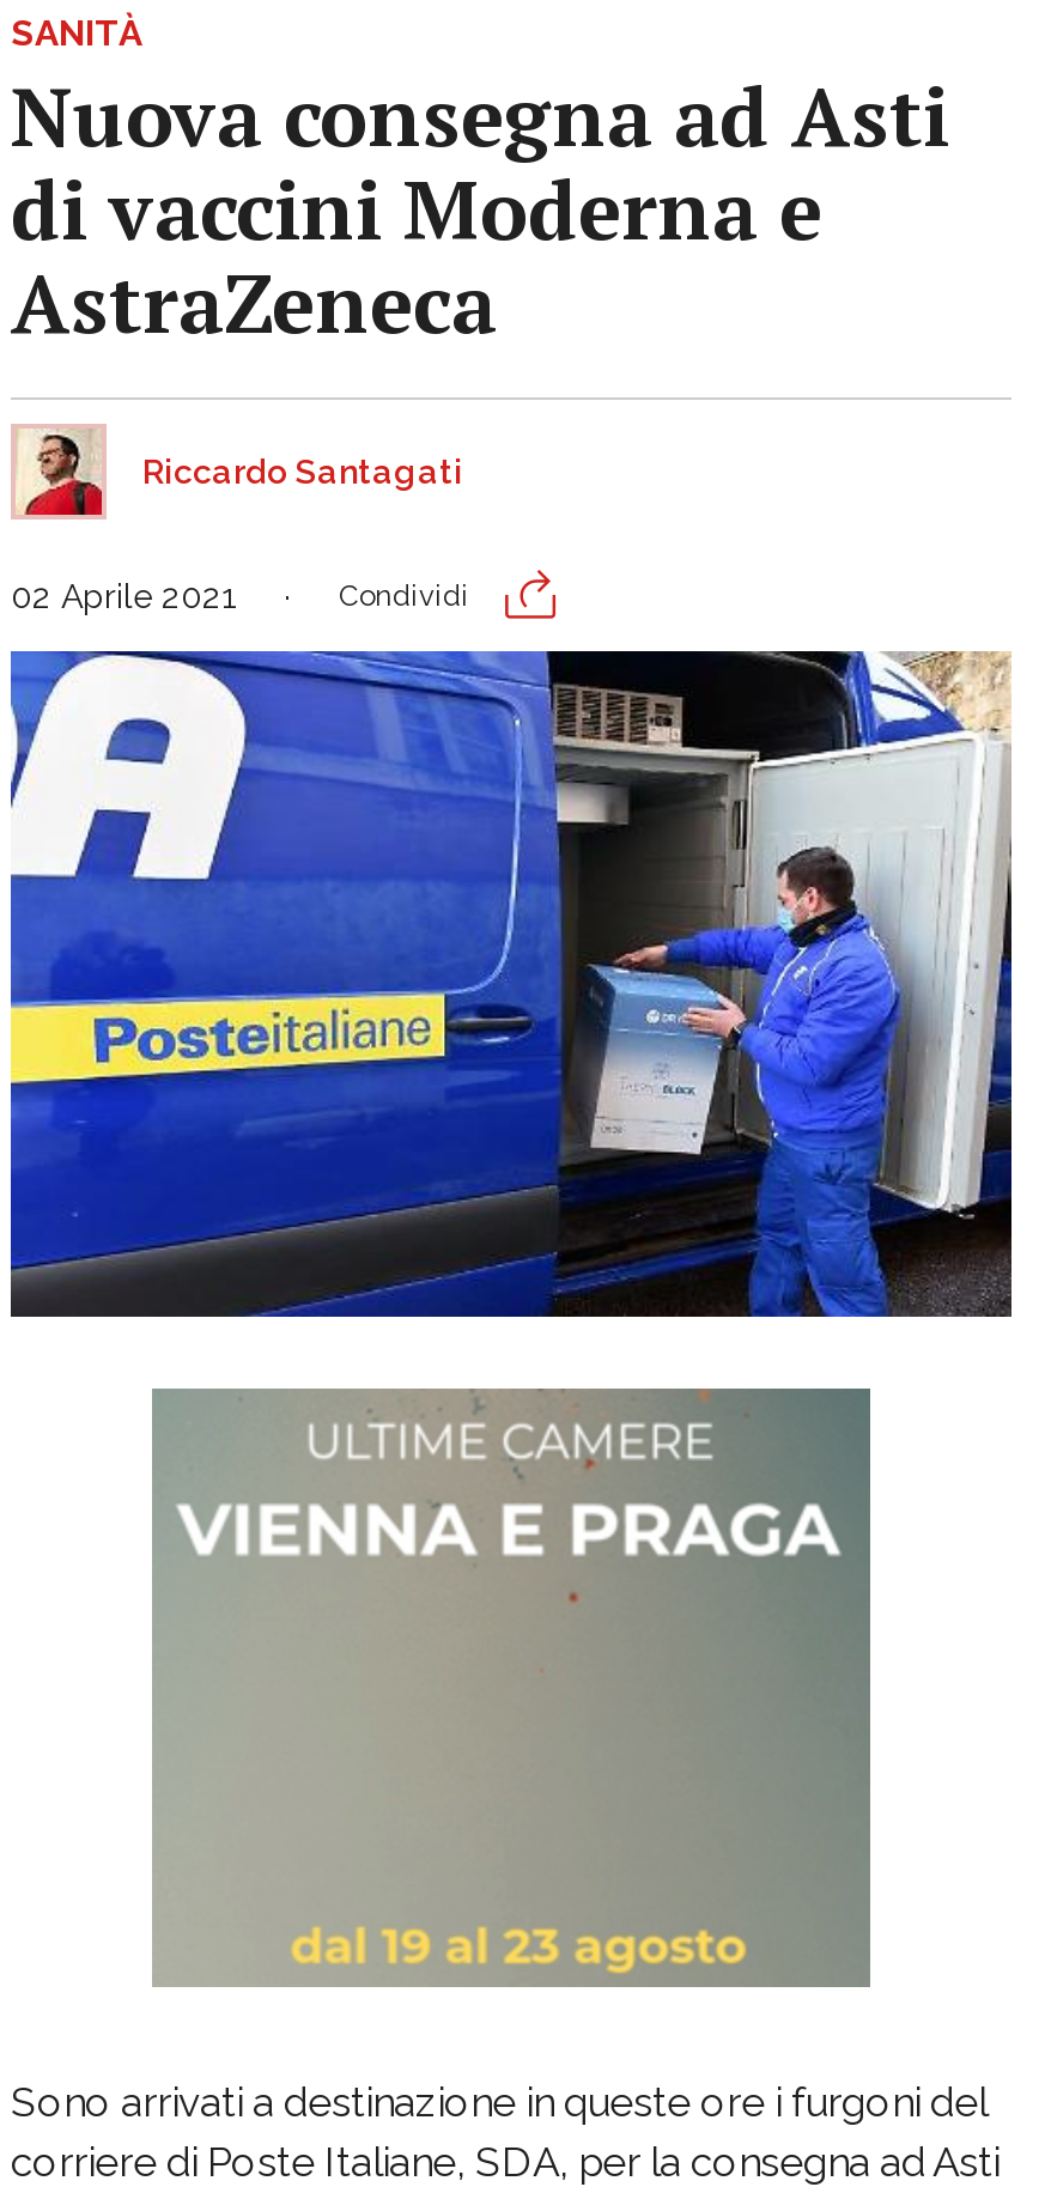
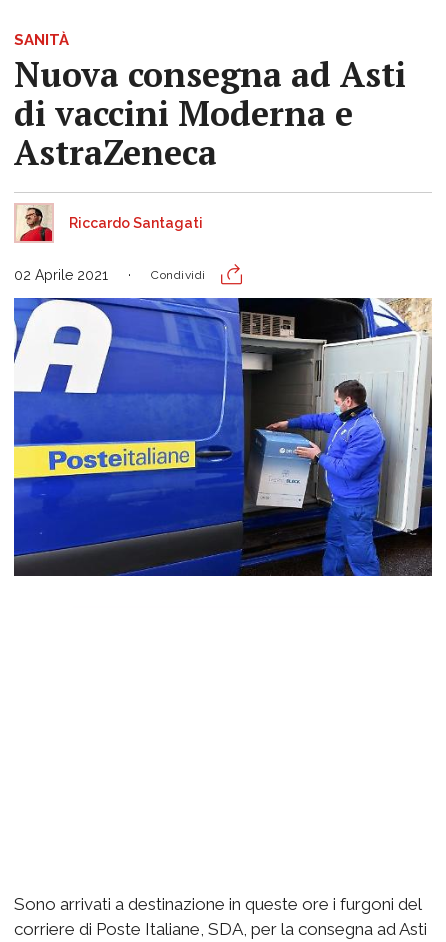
[150,1386,873,1990] [image] -> none

